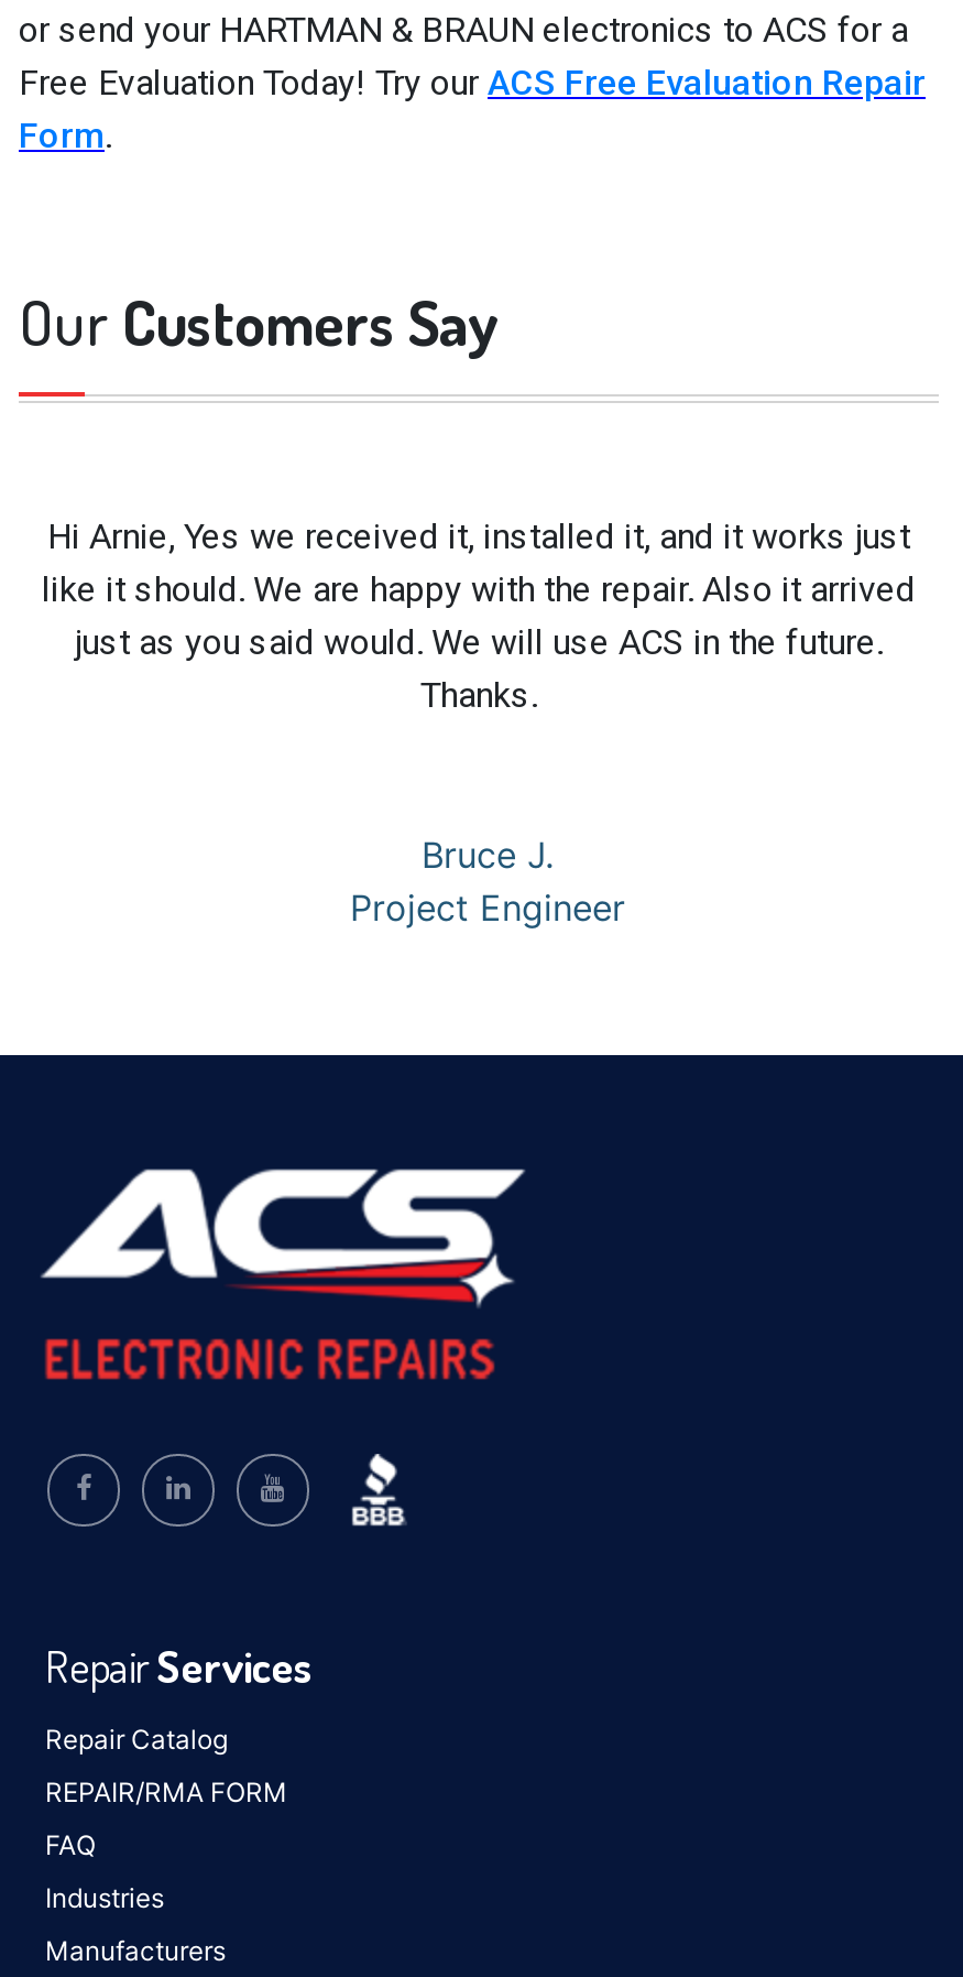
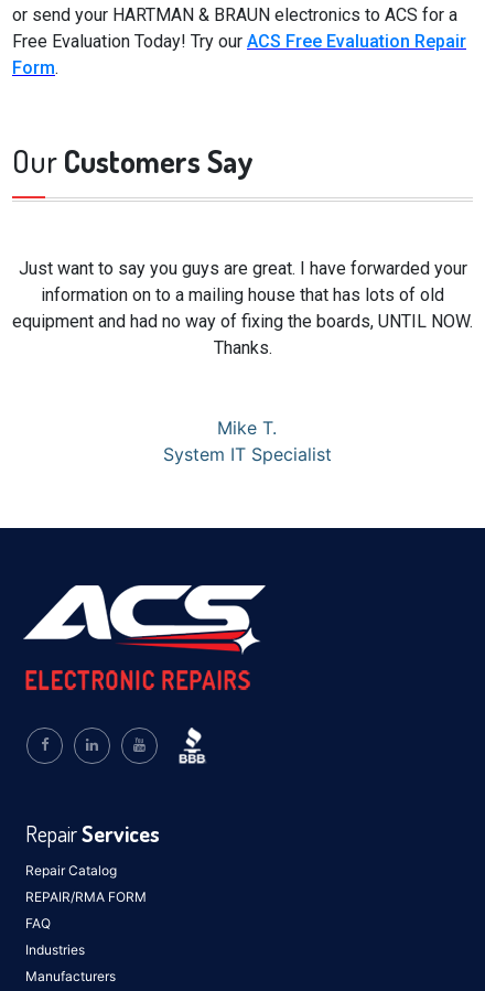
[42,516,916,663] Hi Arnie, Yes we received it, installed it, and it works just | like it should. We are happy with the repair. Also it arrived | just as you said would. We will use ACS in the future. -> [12,258,473,332] Just want to say you guys are great. I have forwarded your | information on to a mailing house that has lots of old | equipment and had no way of fixing the boards, UNTIL NOW.
[350,833,625,930] Bruce J. | Project Engineer -> [163,417,331,465] Mike T. | System IT Specialist

